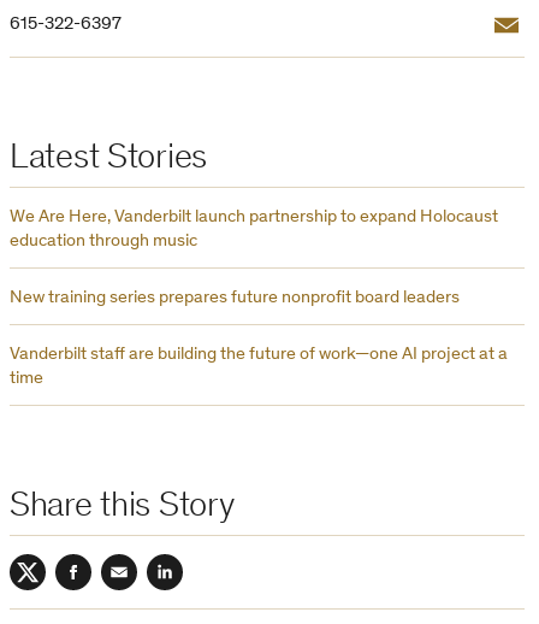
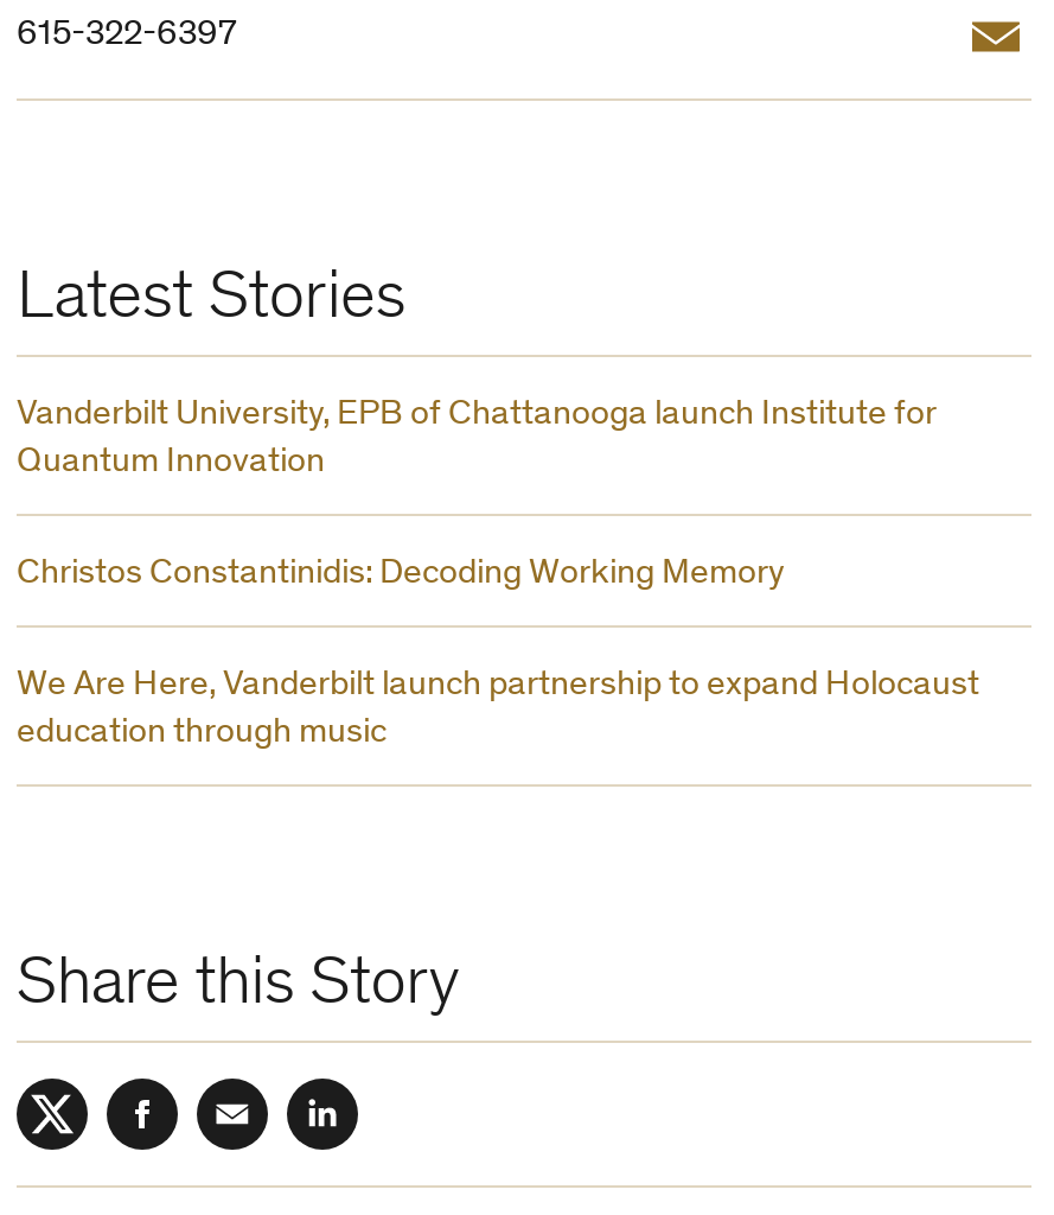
none -> [17,397,937,592] Vanderbilt University, EPB of Chattanooga launch Institute for | Quantum Innovation | Christos Constantinidis: Decoding Working Memory
moved [10,208,498,251] -> [17,668,979,751]: We Are Here, Vanderbilt launch partnership to expand Holocaust | education through music
[10,289,508,388] New training series prepares future nonprofit board leaders | Vanderbilt staff are building the future of work—one AI project at a | time -> none

